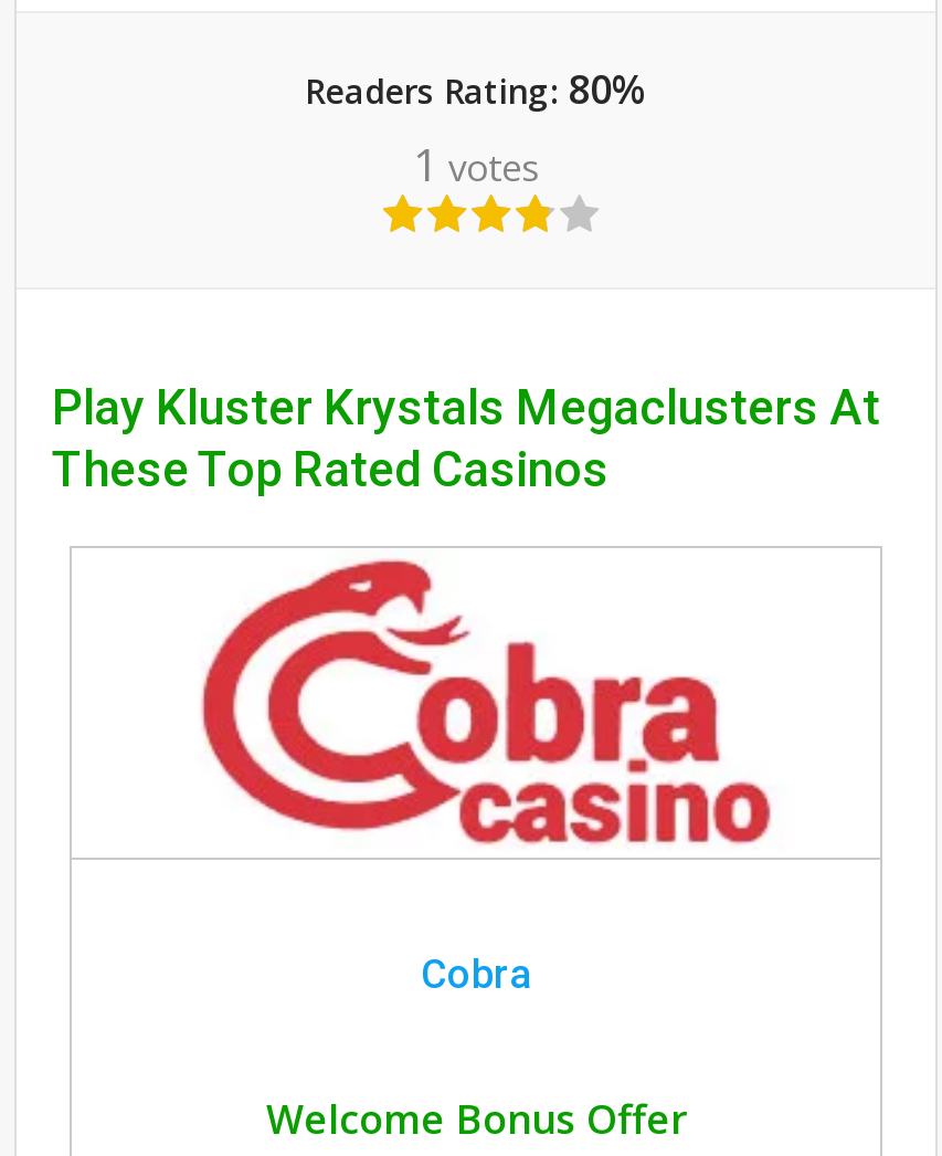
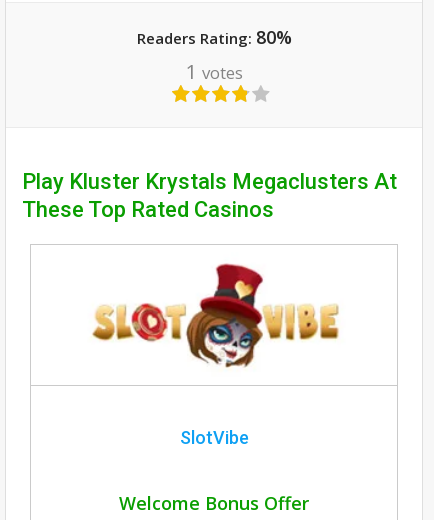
[200,557,772,847] [image] -> [90,250,347,379] [image]
[421,951,531,998] Cobra -> [179,427,248,448] SlotVibe

